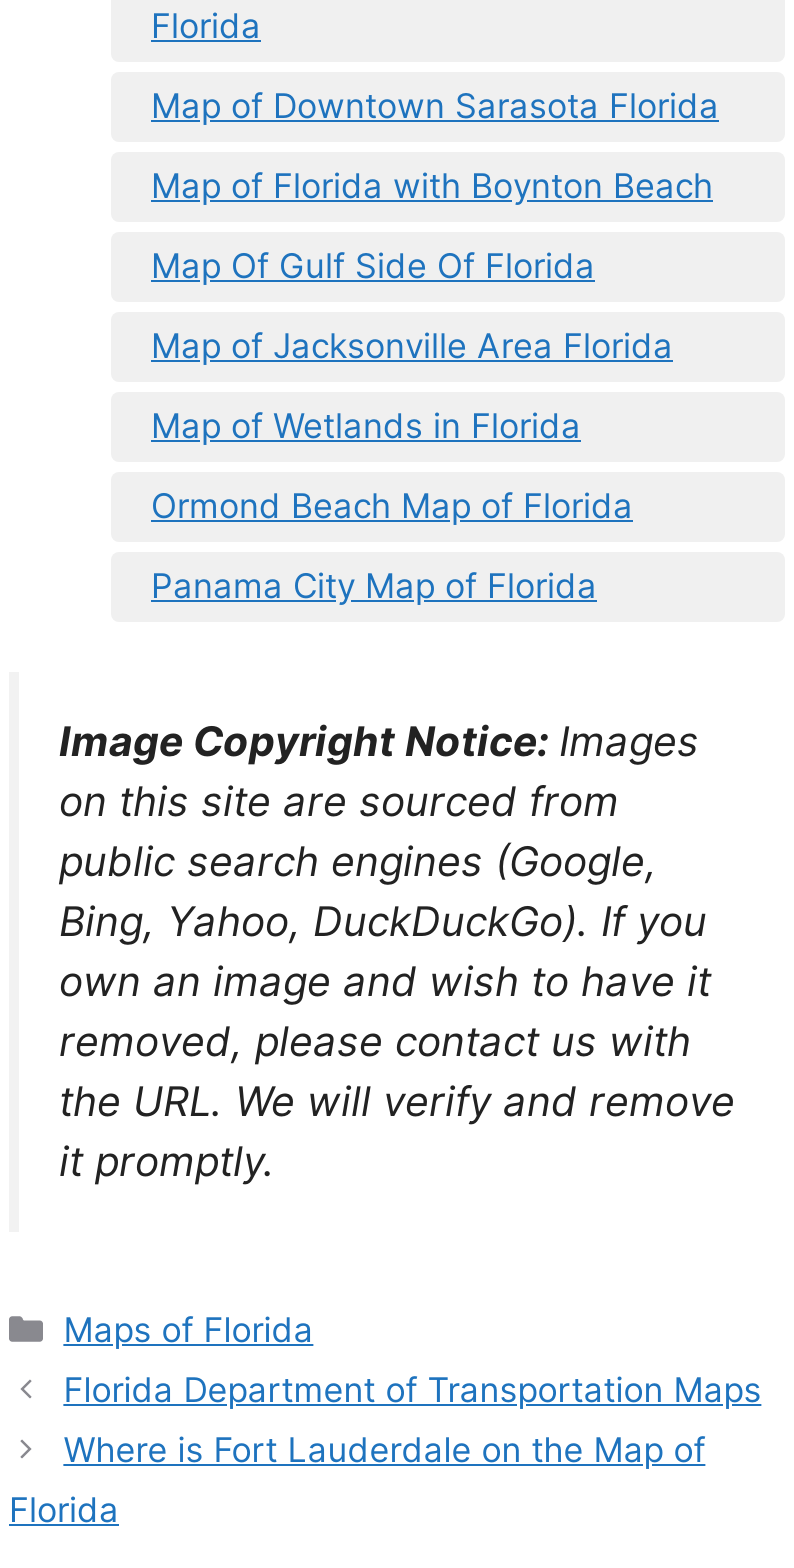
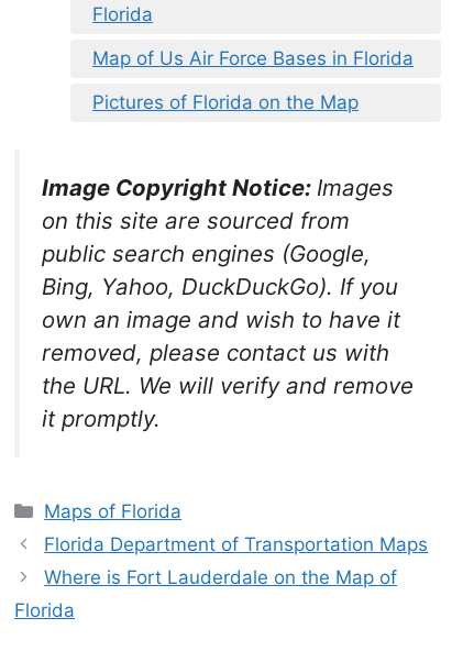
[151,86,719,606] Map of Downtown Sarasota Florida | Map of Florida with Boynton Beach | Map Of Gulf Side Of Florida | Map of Jacksonville Area Florida | Map of Wetlands in Florida | Ormond Beach Map of Florida | Panama City Map of Florida -> [92,47,414,113] Map of Us Air Force Bases in Florida | Pictures of Florida on the Map

